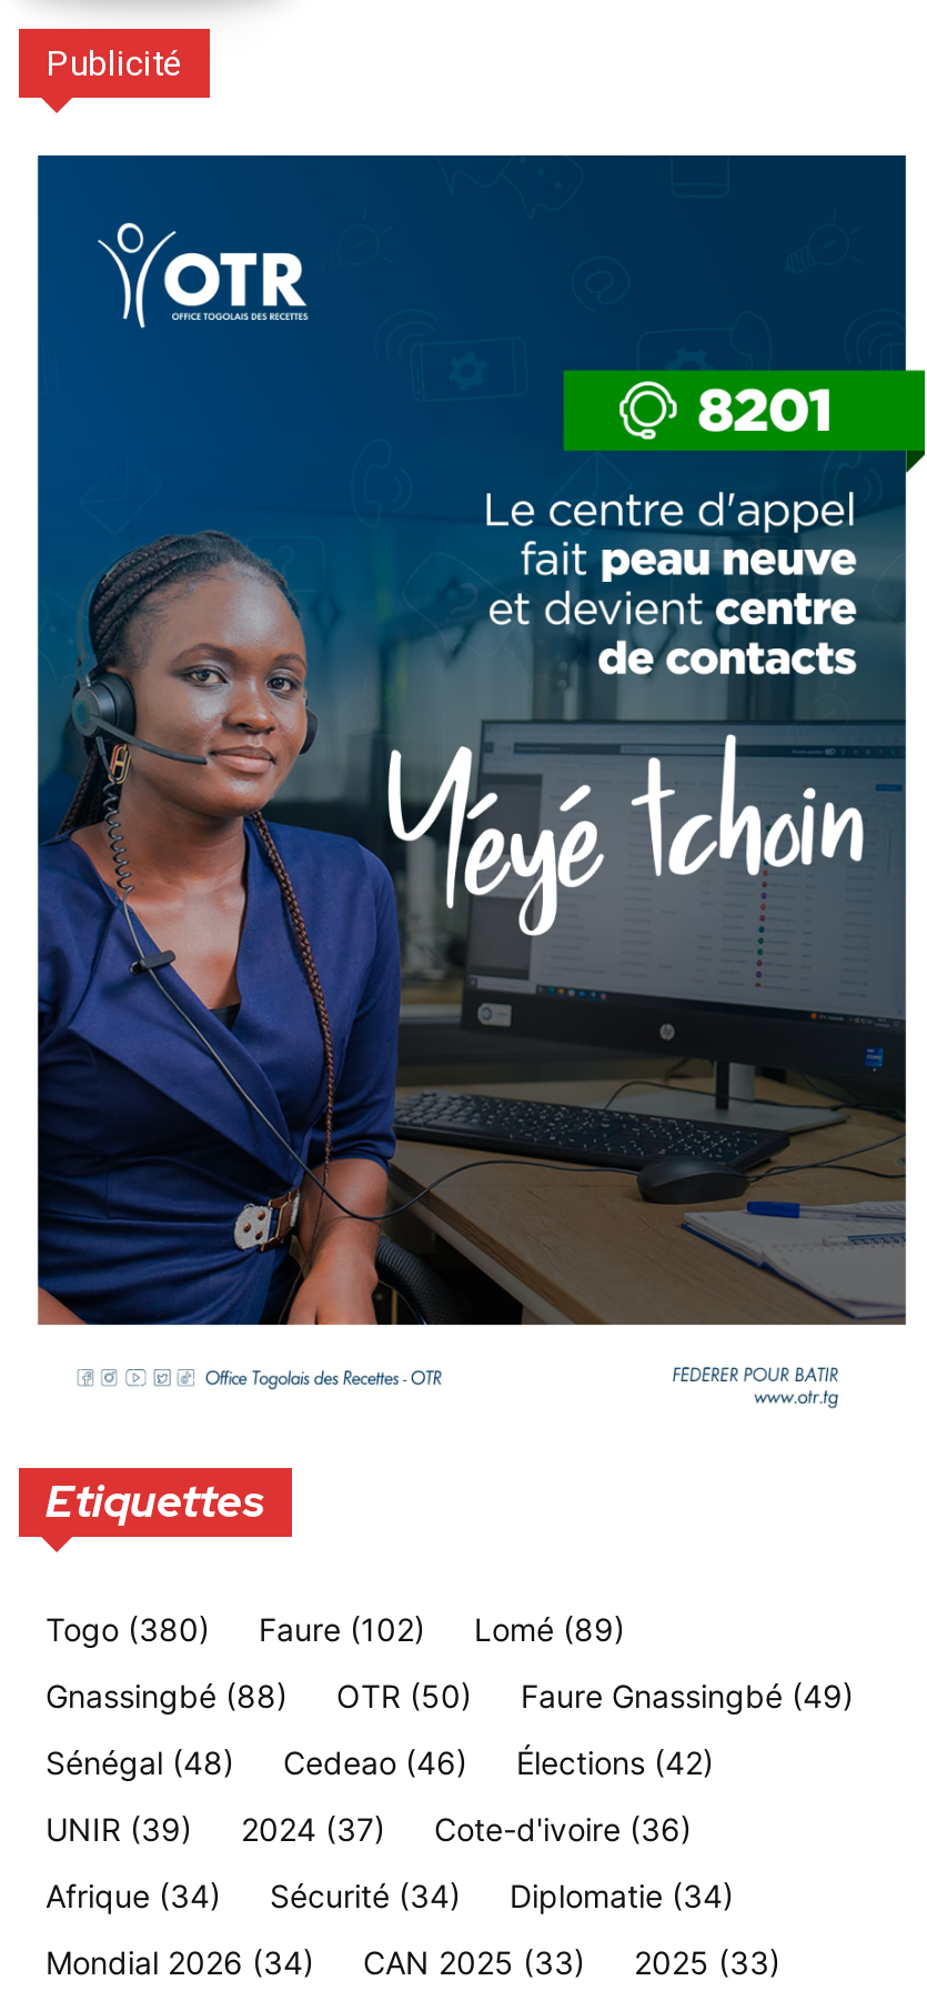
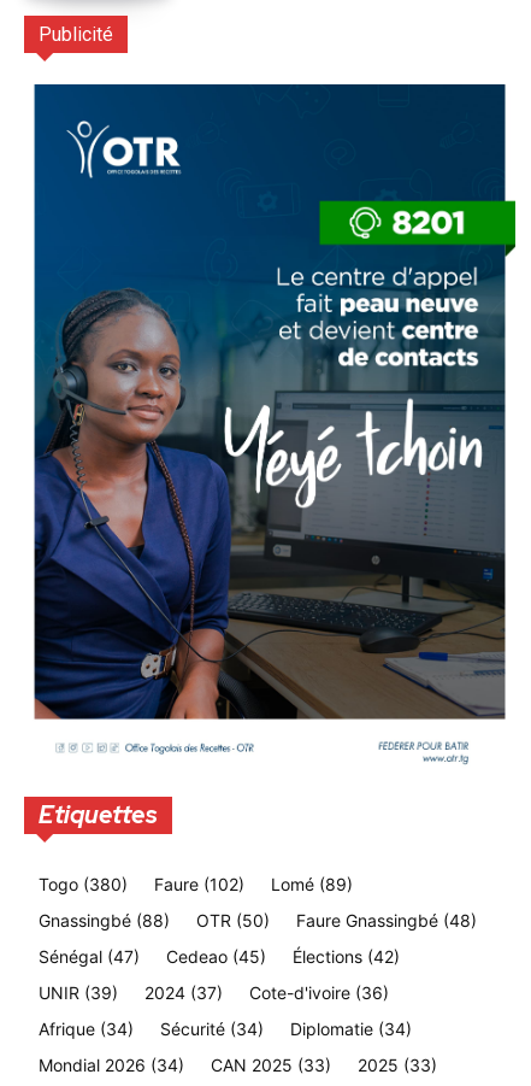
[521,1676,854,1714] Faure Gnassingbé (49) -> [296,910,477,930] Faure Gnassingbé (48)
[46,1743,234,1781] Sénégal (48) -> [39,946,140,966] Sénégal (47)
[283,1743,467,1781] Cedeao (46) -> [166,946,266,966] Cedeao (45)

